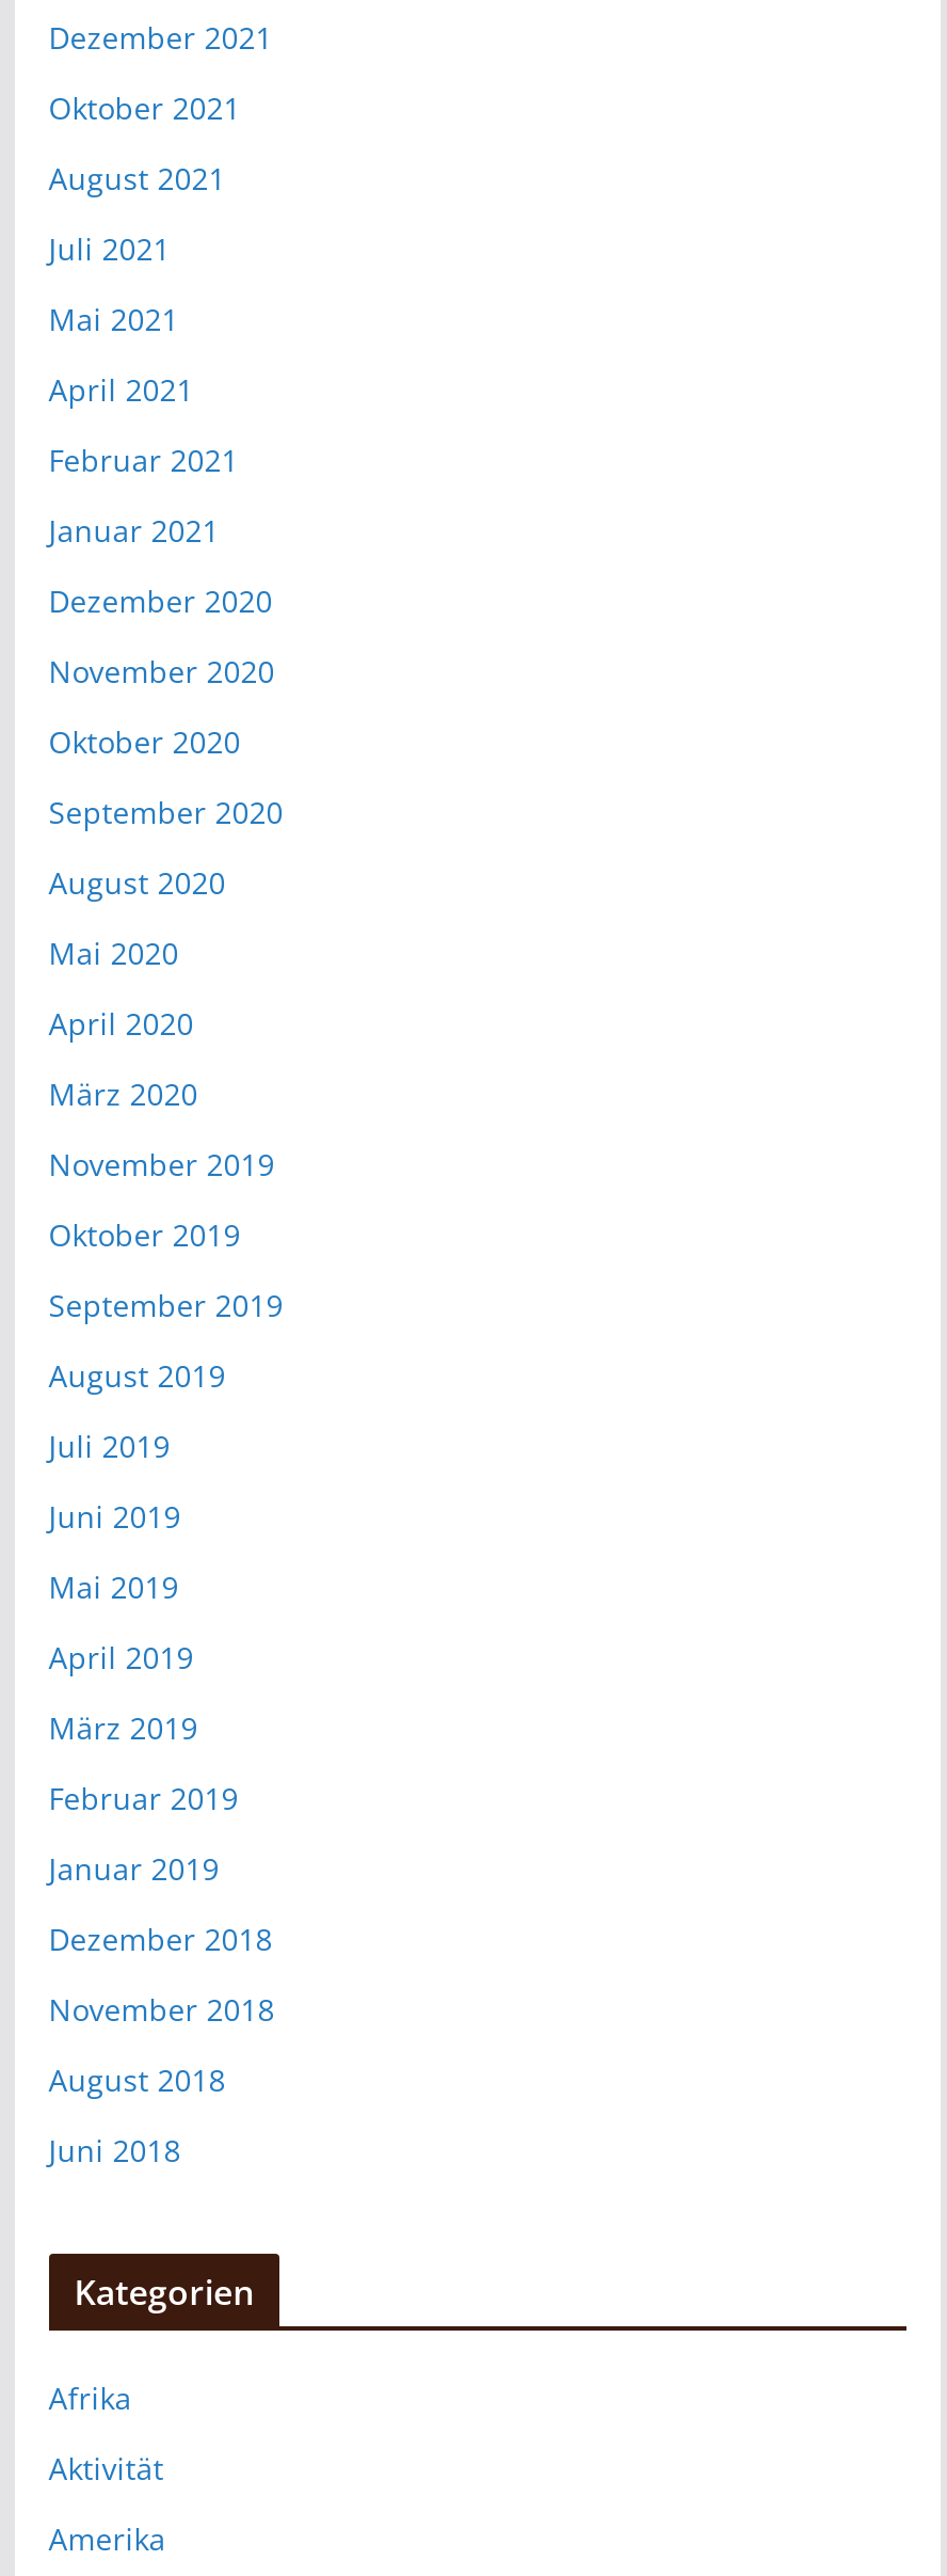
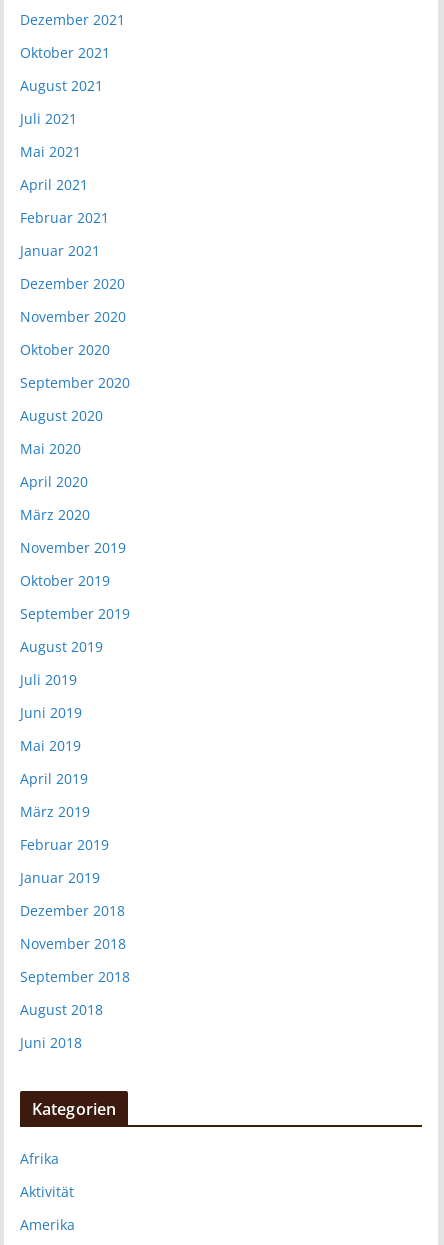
none -> [20,967,130,986] September 2018

